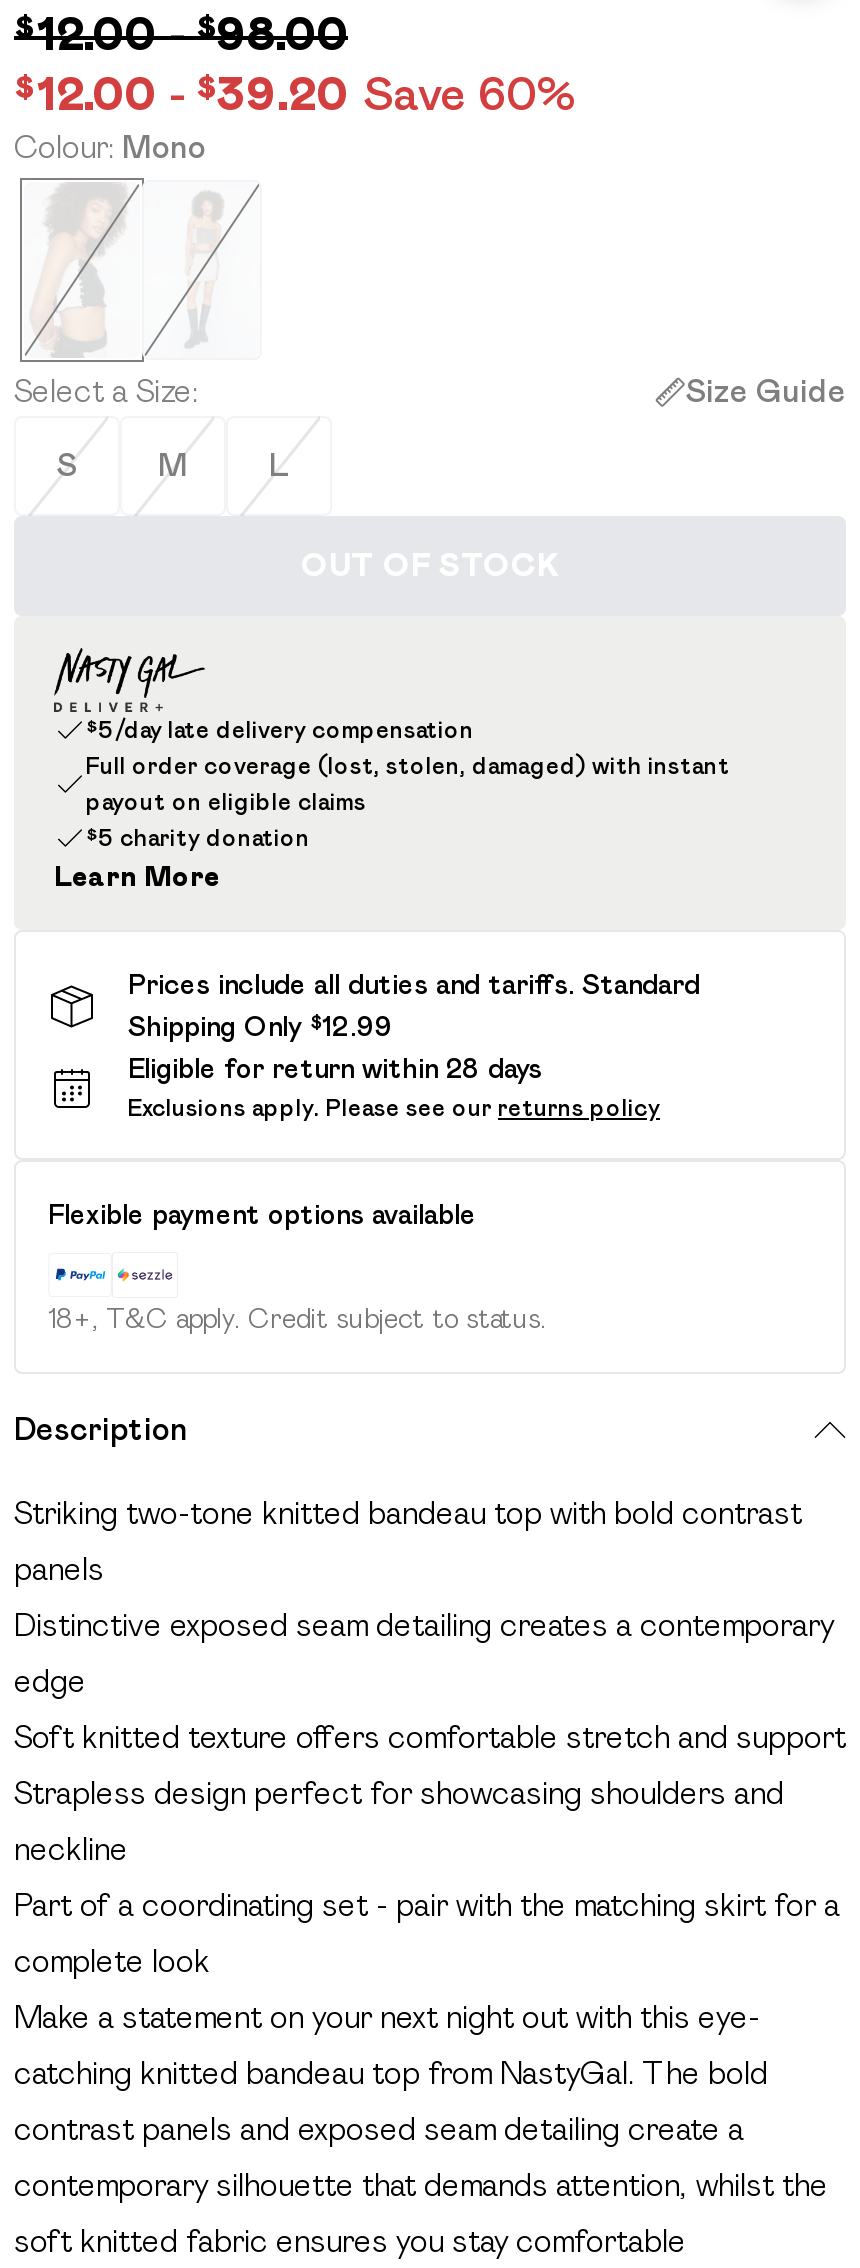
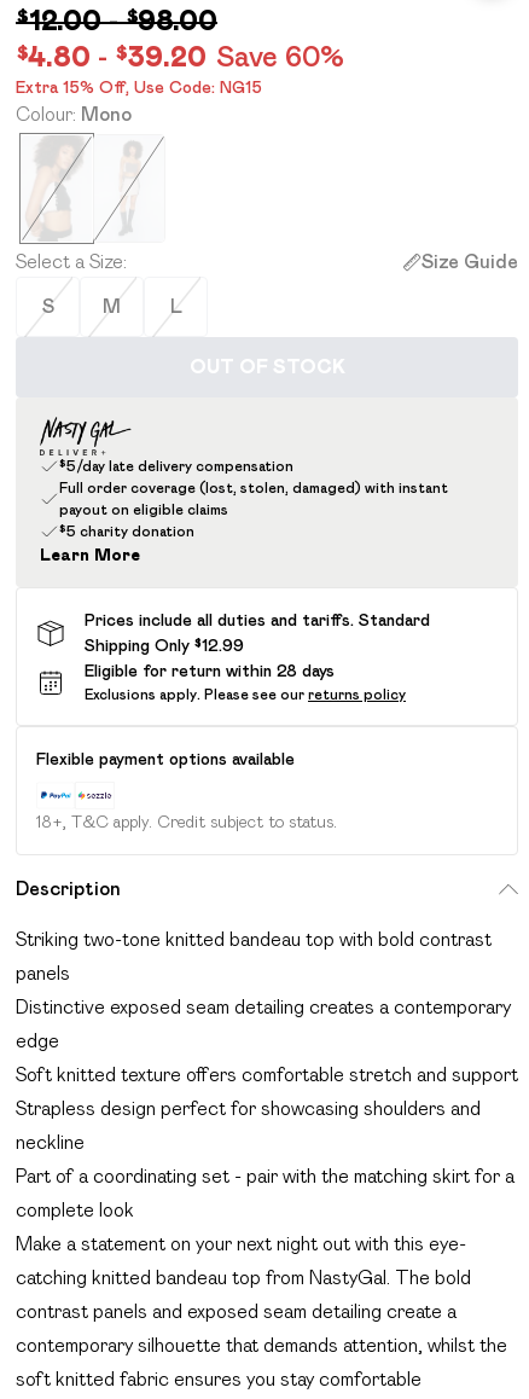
[14,66,576,120] $12.00 - $39.20 Save 60% -> [16,40,344,97] $4.80 - $39.20 Save 60% | Extra 15% Off, Use Code: NG15

